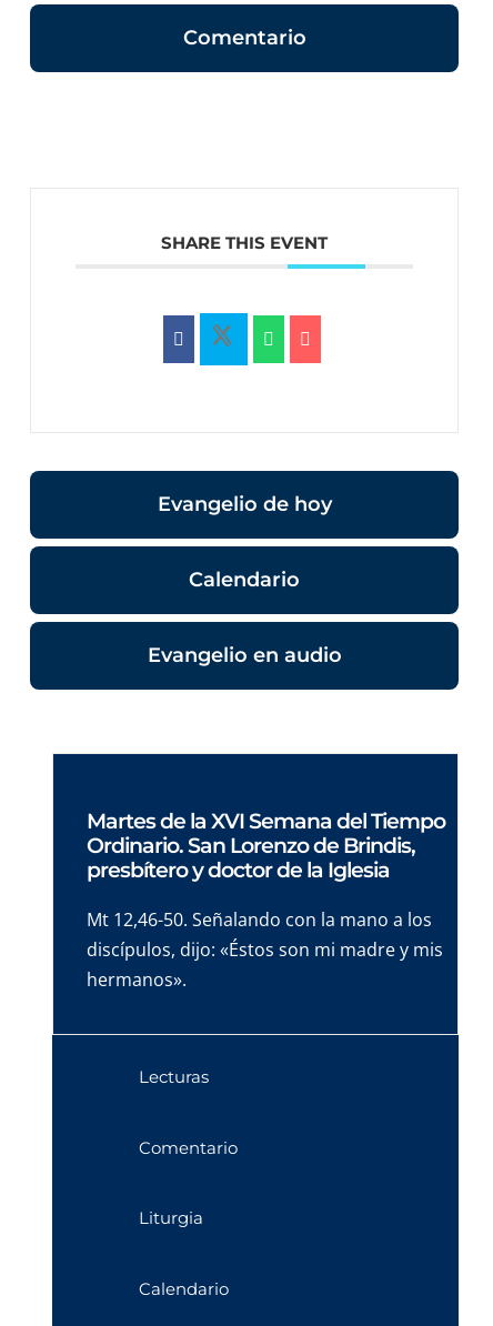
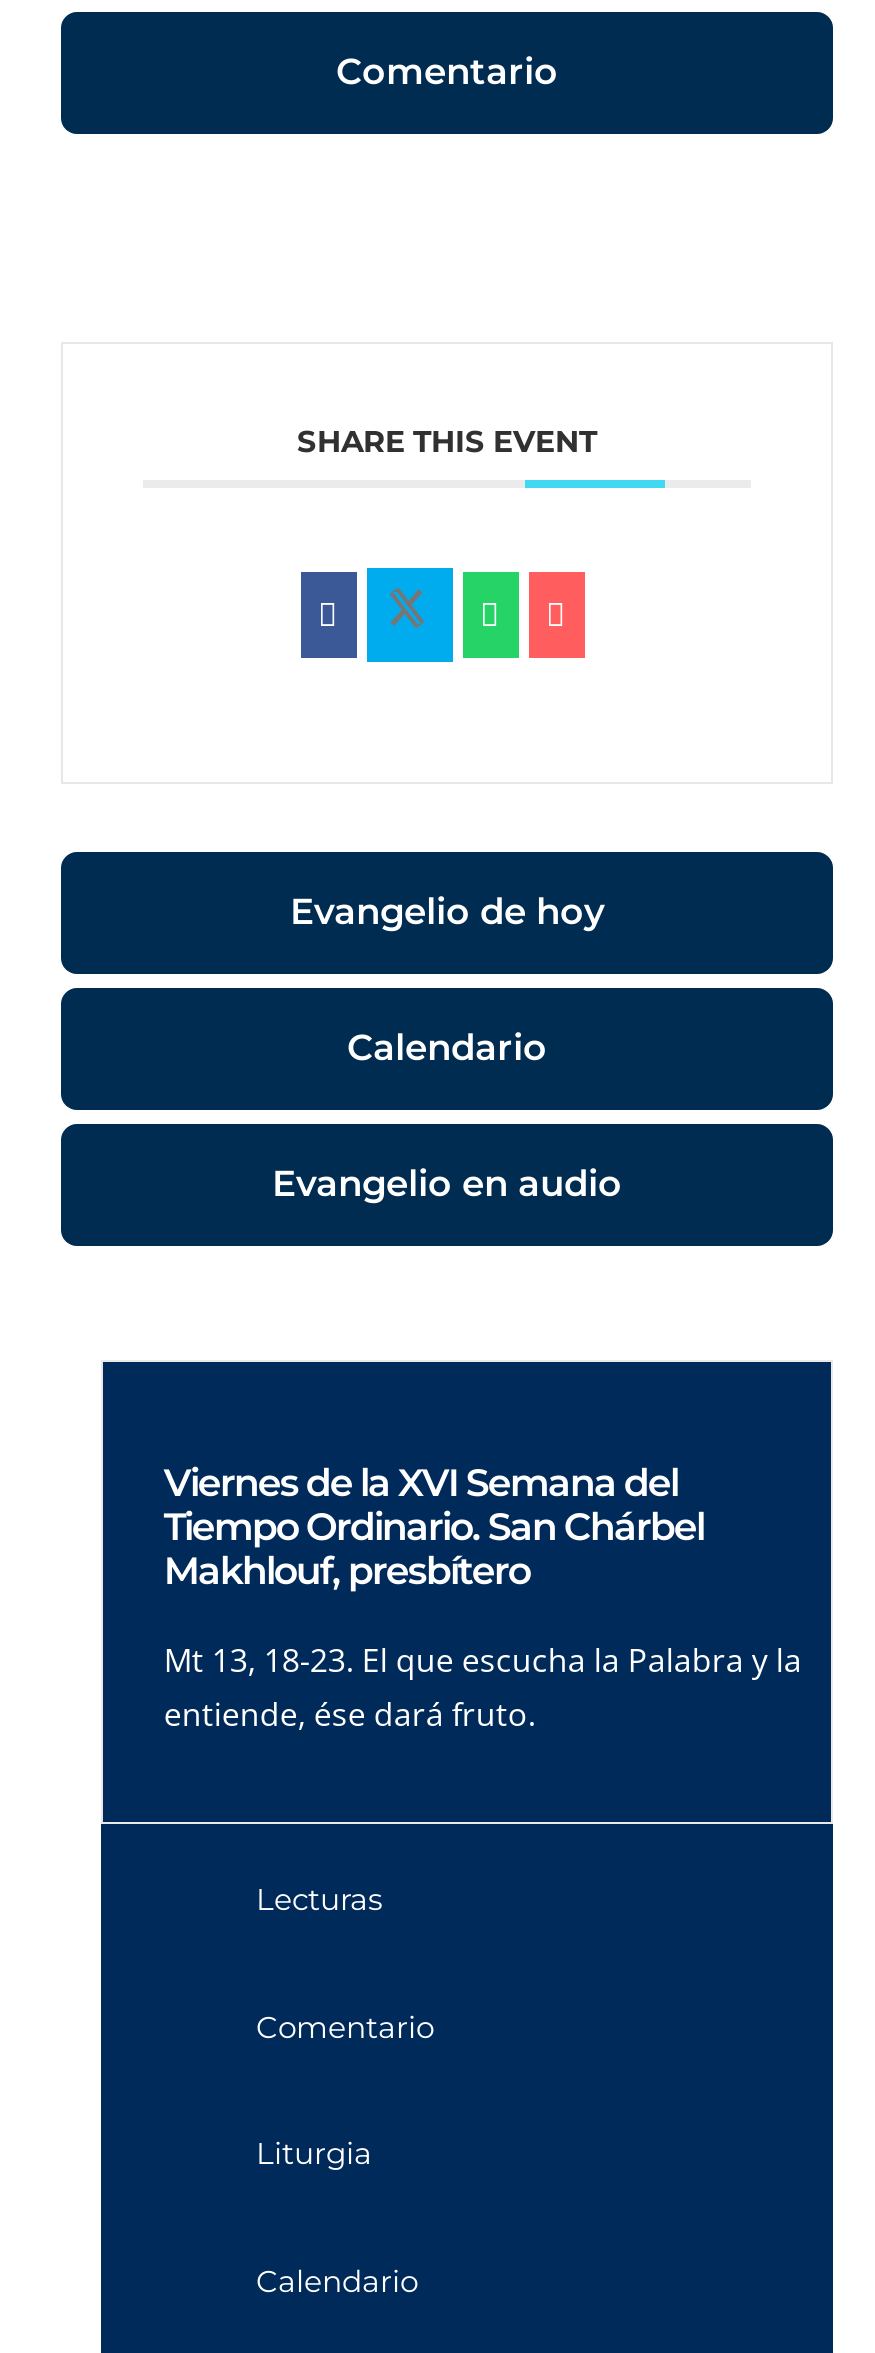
[87,808,446,883] Martes de la XVI Semana del Tiempo | Ordinario. San Lorenzo de Brindis, | presbítero y doctor de la Iglesia -> [164,1460,704,1594] Viernes de la XVI Semana del | Tiempo Ordinario. San Chárbel | Makhlouf, presbítero
[87,907,443,992] Mt 12,46-50. Señalando con la mano a los | discípulos, dijo: «Éstos son mi madre y mis | hermanos». -> [164,1638,802,1736] Mt 13, 18-23. El que escucha la Palabra y la | entiende, ése dará fruto.

